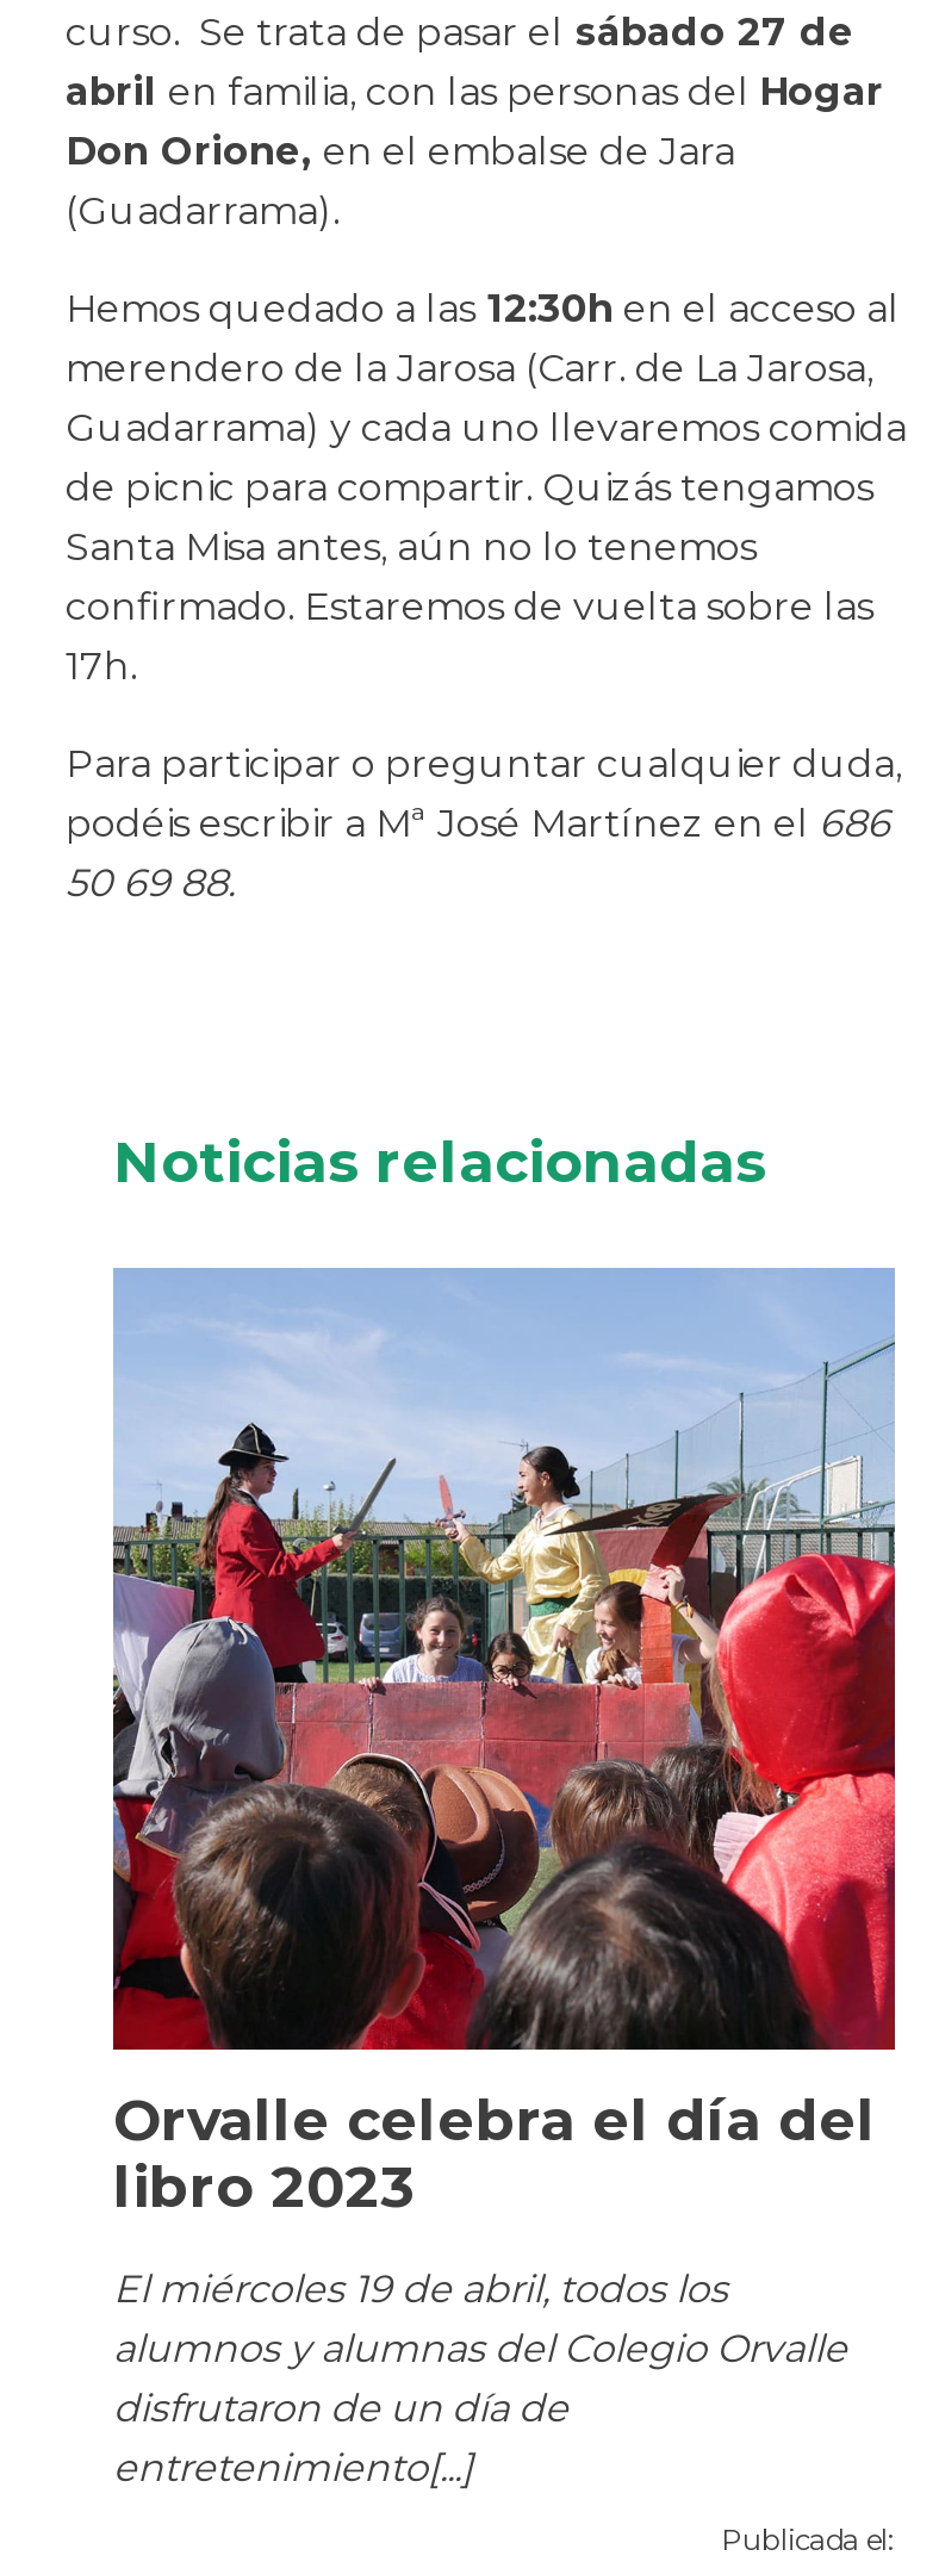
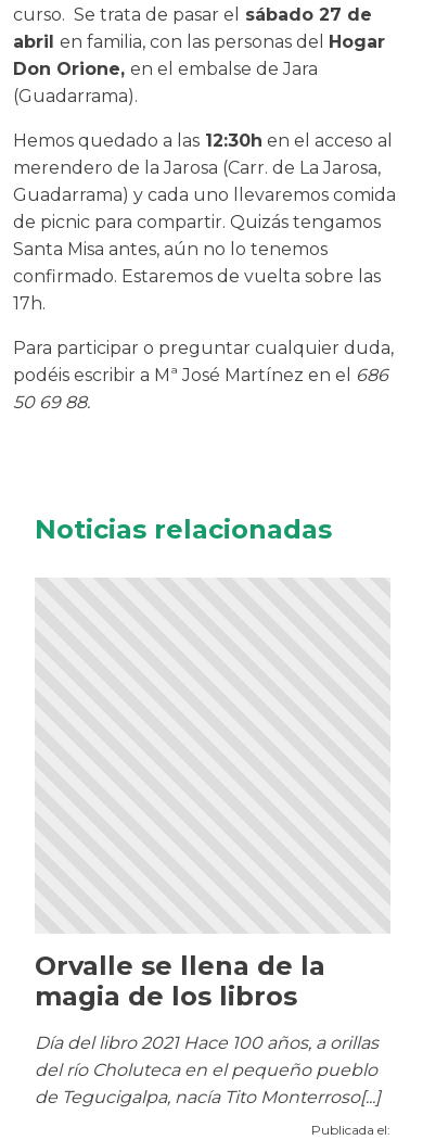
[111,1268,897,2052] [image] -> none
[113,2086,876,2222] Orvalle celebra el día del | libro 2023 -> [35,950,325,1012] Orvalle se llena de la | magia de los libros
[113,2267,847,2491] El miércoles 19 de abril, todos los | alumnos y alumnas del Colegio Orvalle | disfrutaron de un día de | entretenimiento[...] -> [35,1033,381,1108] Día del libro 2021 Hace 100 años, a orillas | del río Choluteca en el pequeño pueblo | de Tegucigalpa, nacía Tito Monterroso[...]

